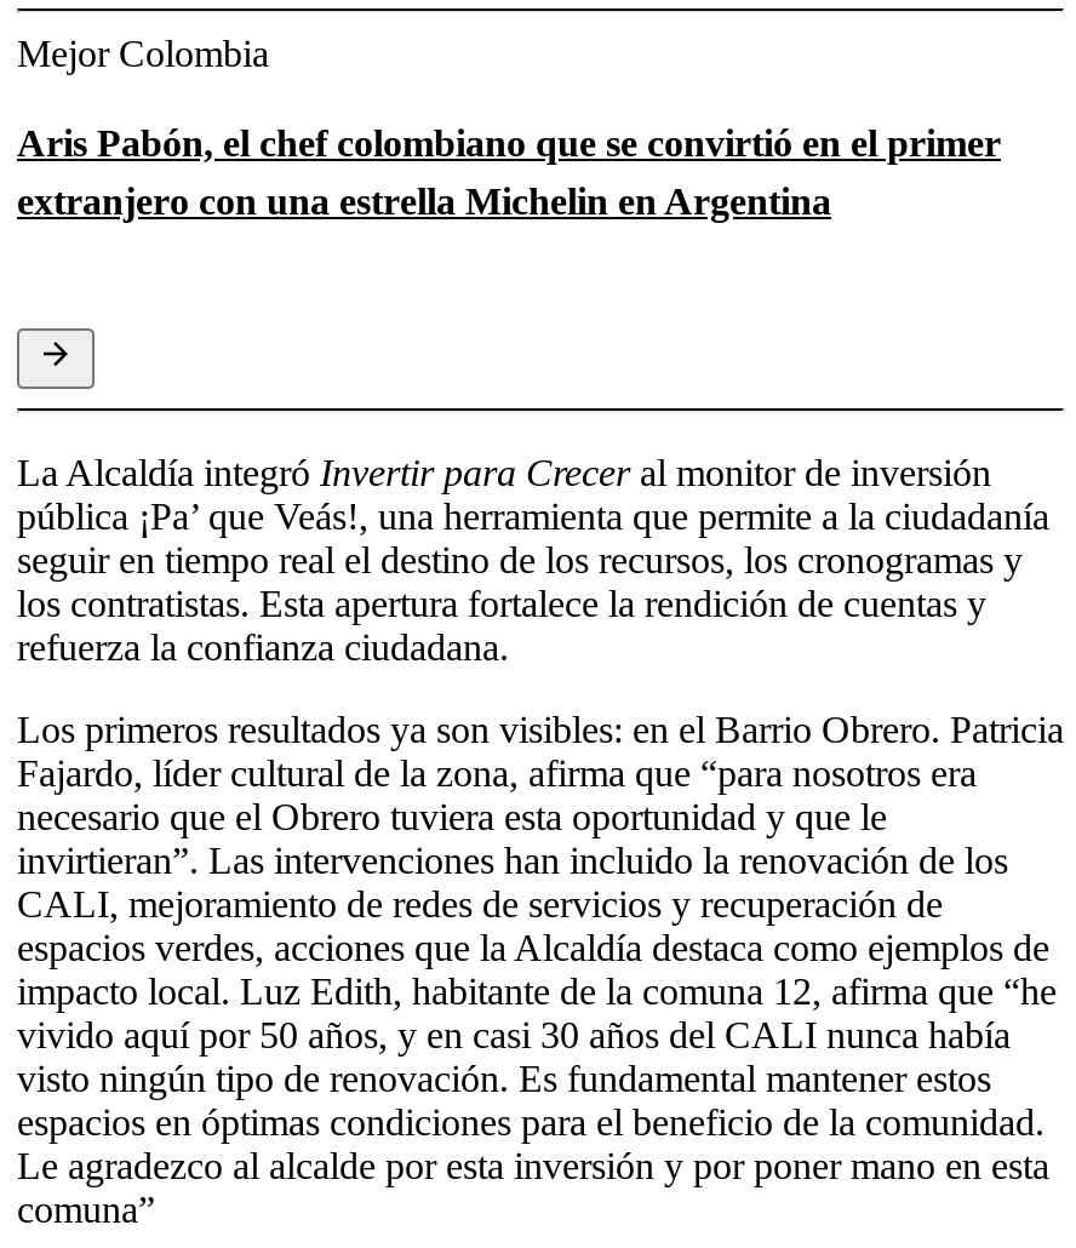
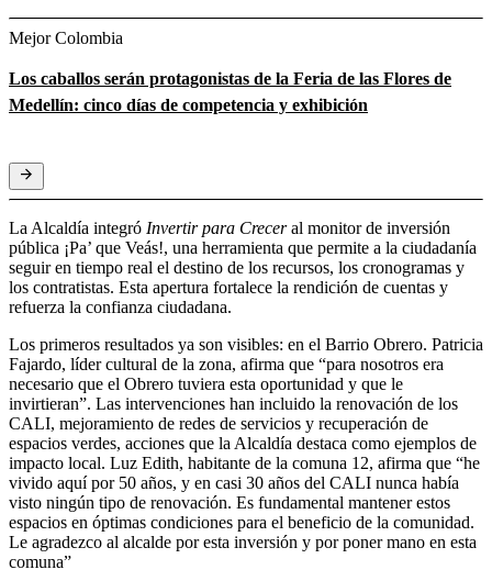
[17,121,1001,221] Aris Pabón, el chef colombiano que se convirtió en el primer | extranjero con una estrella Michelin en Argentina -> [9,69,451,114] Los caballos serán protagonistas de la Feria de las Flores de | Medellín: cinco días de competencia y exhibición

